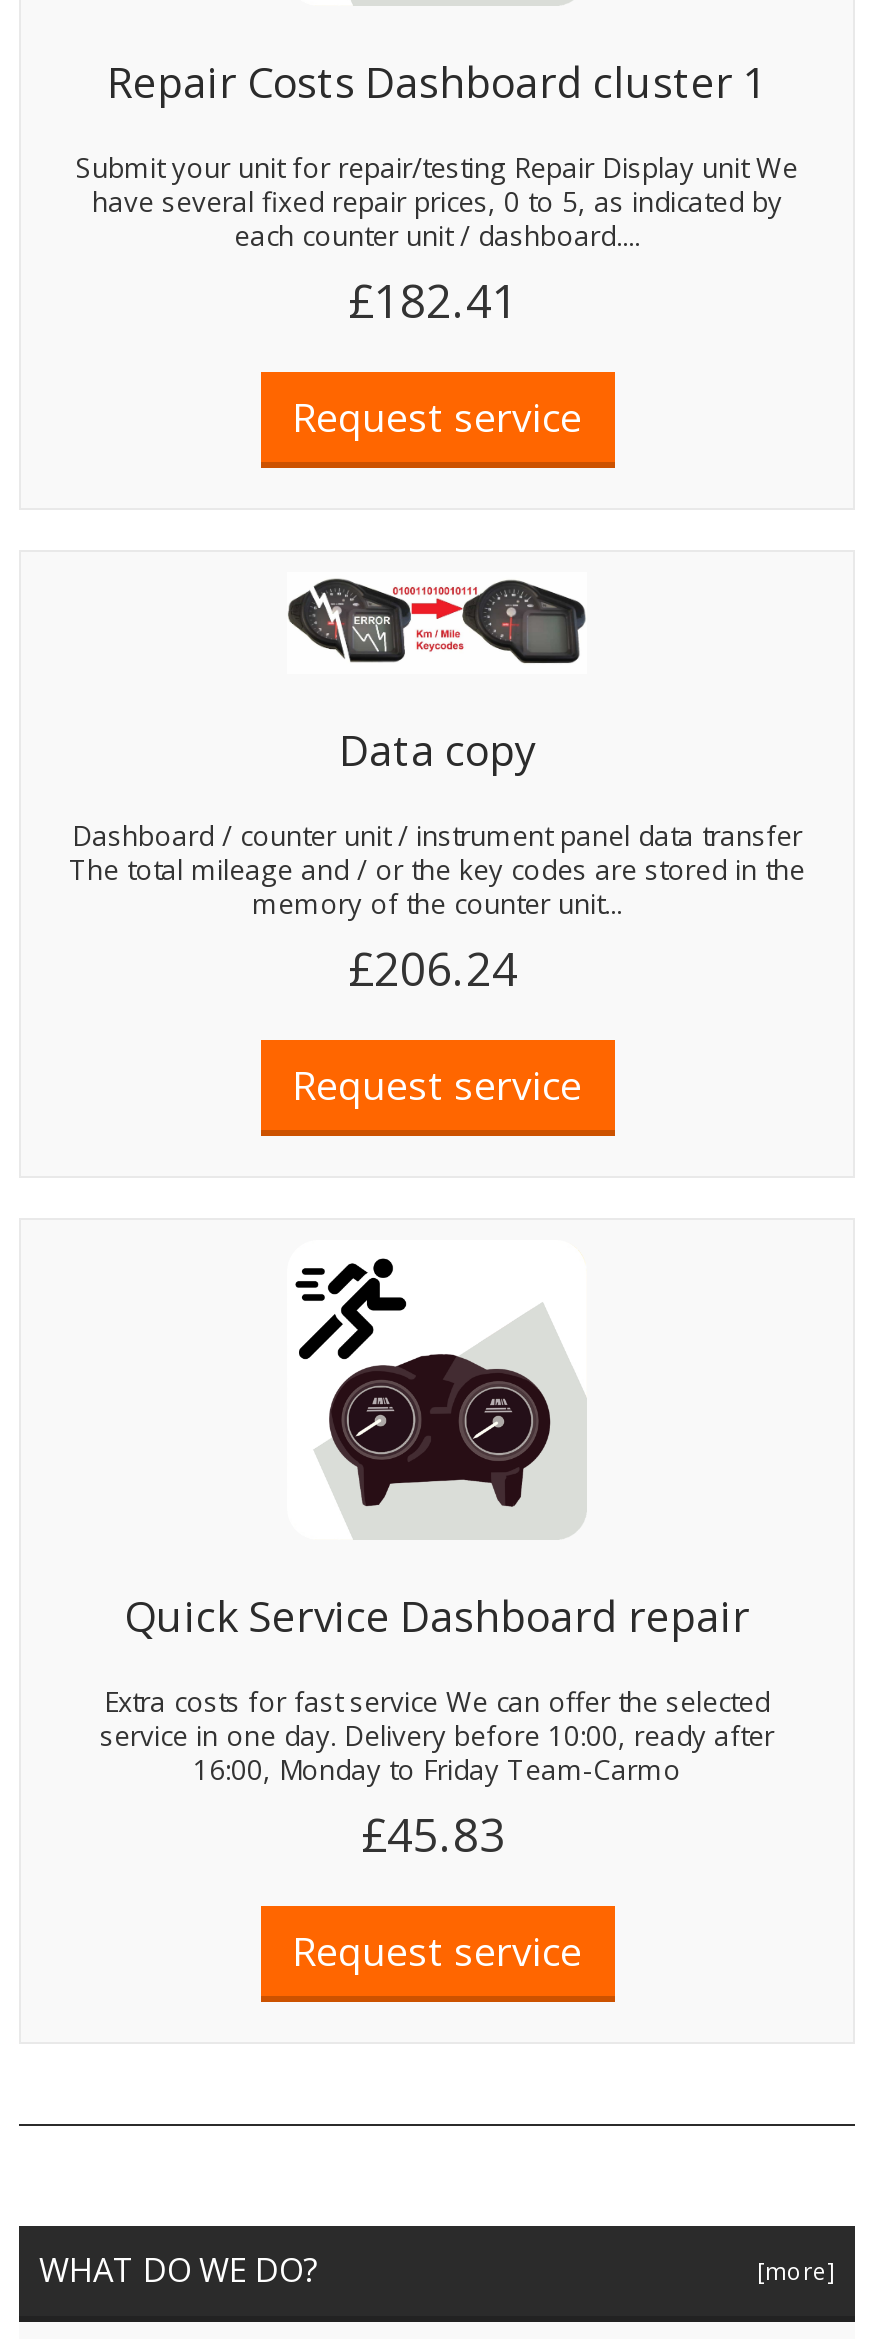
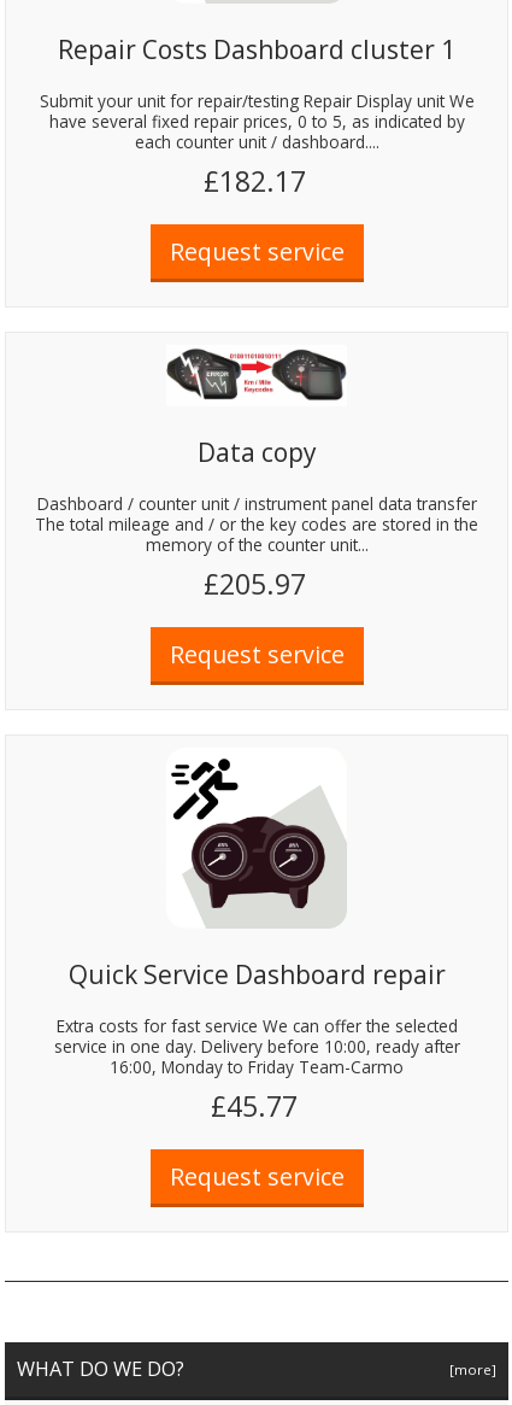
[348,269,518,331] £182.41 -> [203,162,305,200] £182.17
[348,937,518,999] £206.24 -> [203,565,305,602] £205.97
[361,1803,505,1865] £45.83 -> [211,1087,298,1125] £45.77

